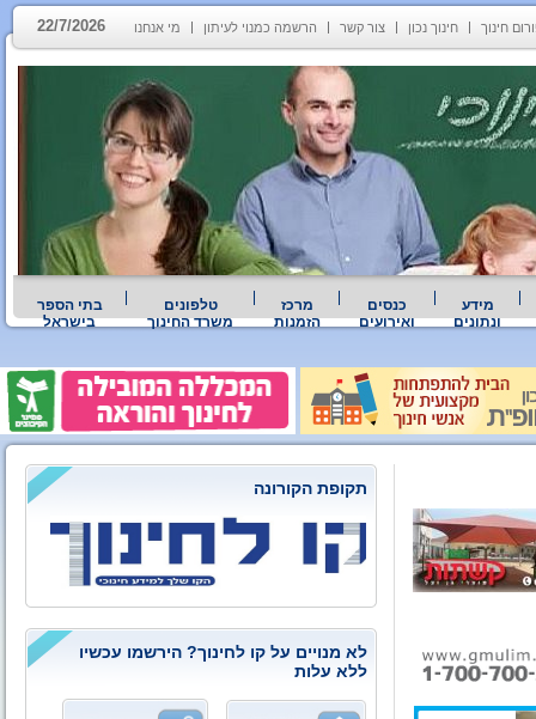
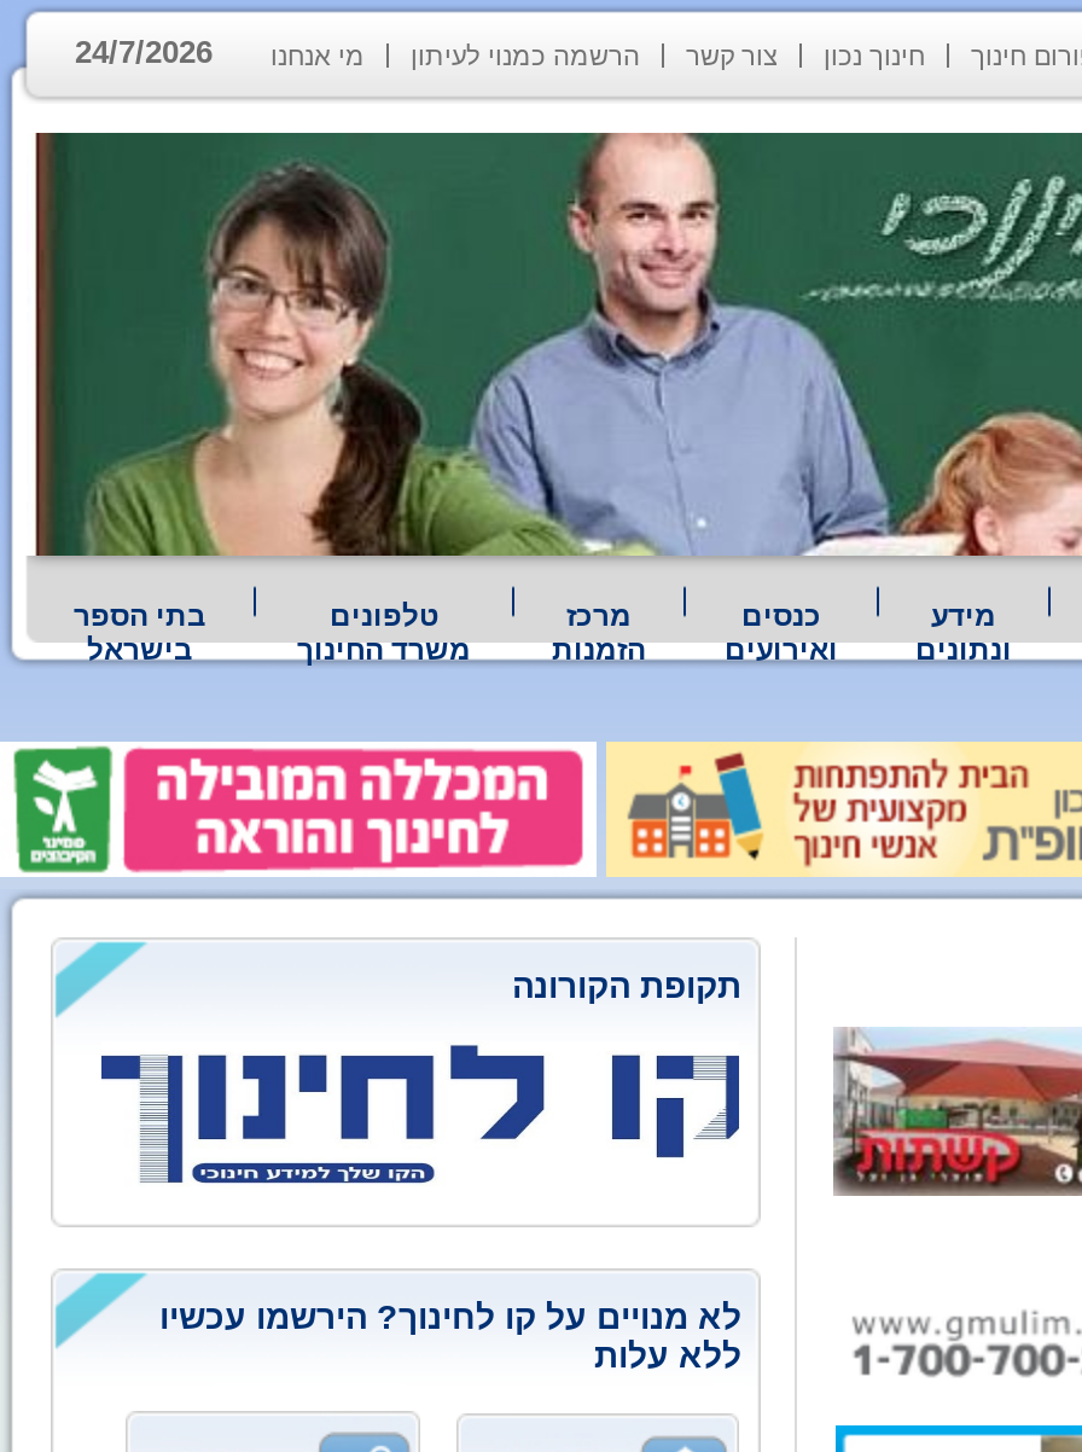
[37,17,105,35] 22/7/2026 -> [75,34,213,70] 24/7/2026

